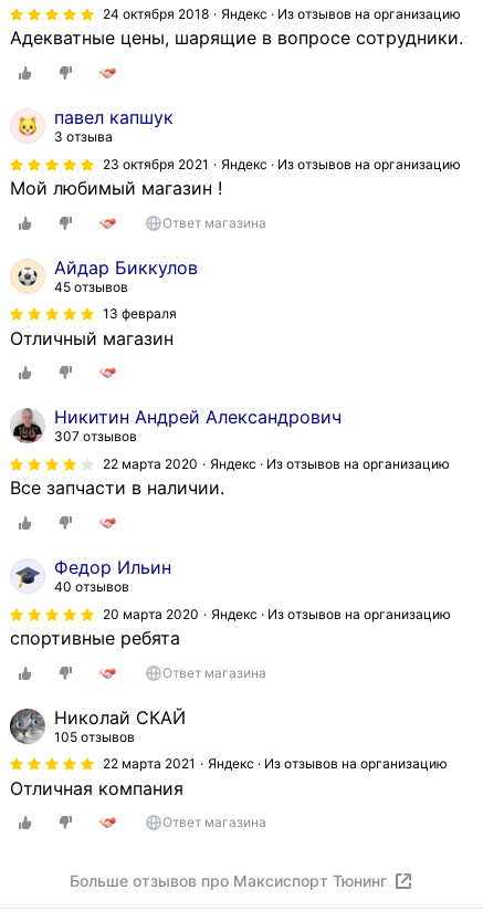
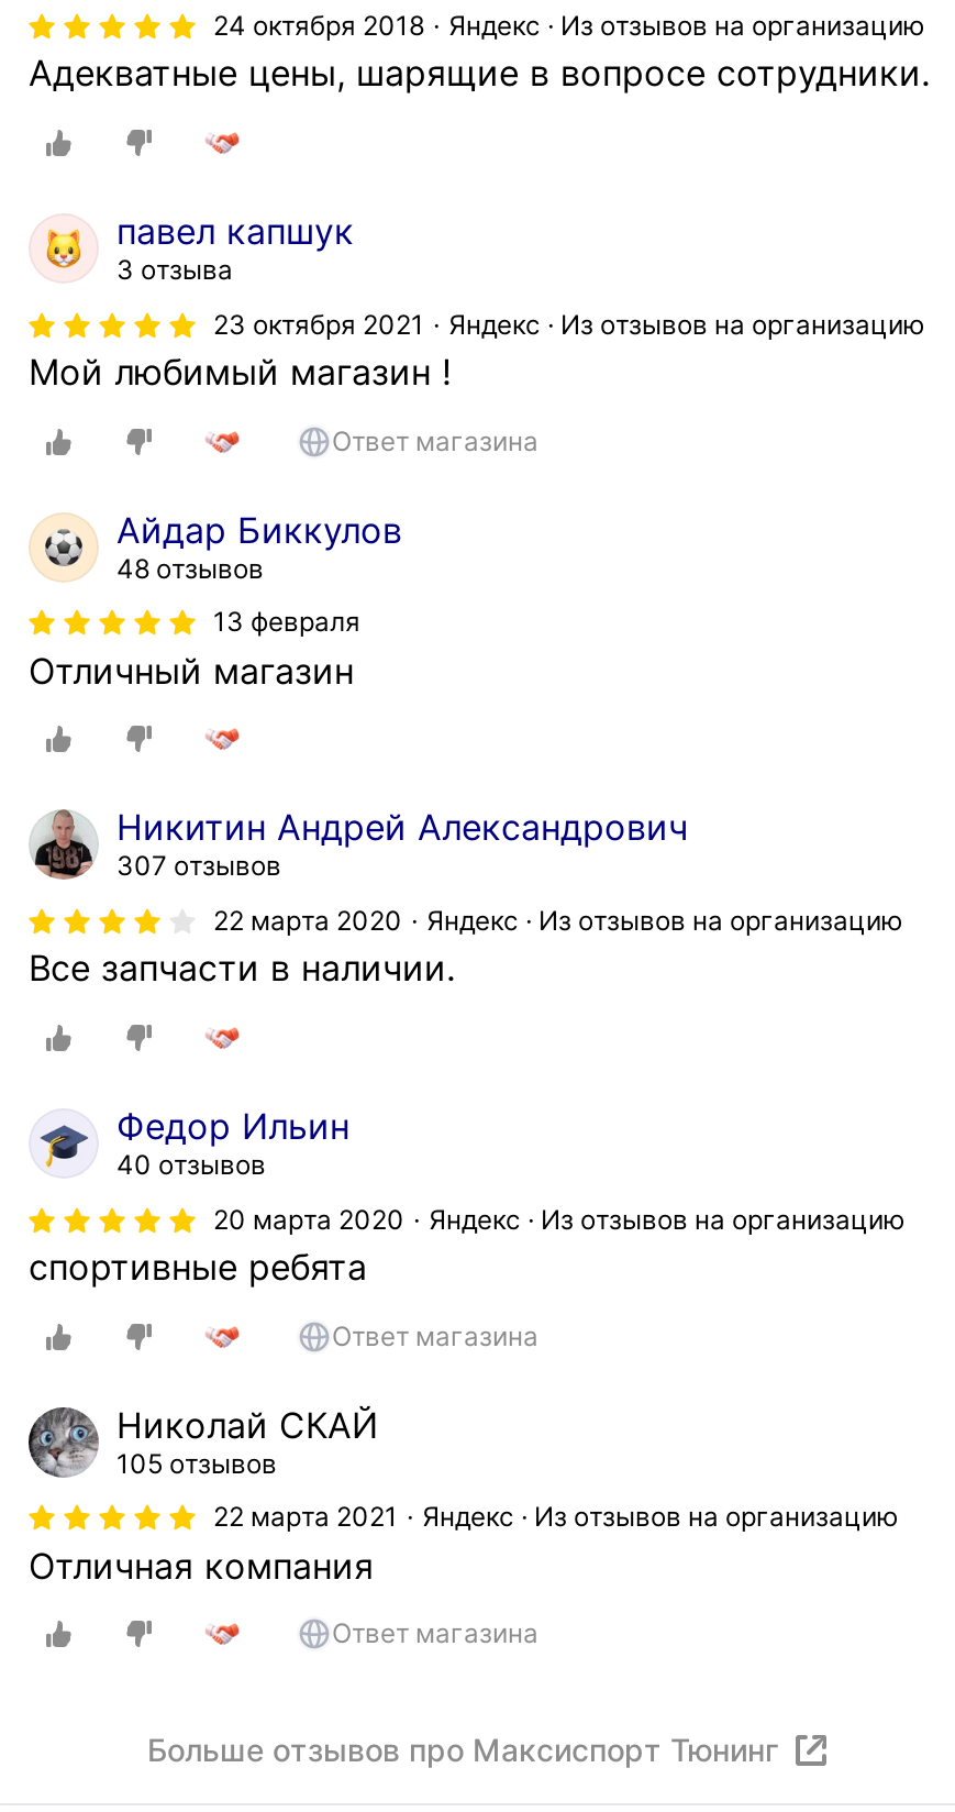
[54,278,128,295] 45 отзывов -> [116,551,264,584] 48 отзывов

